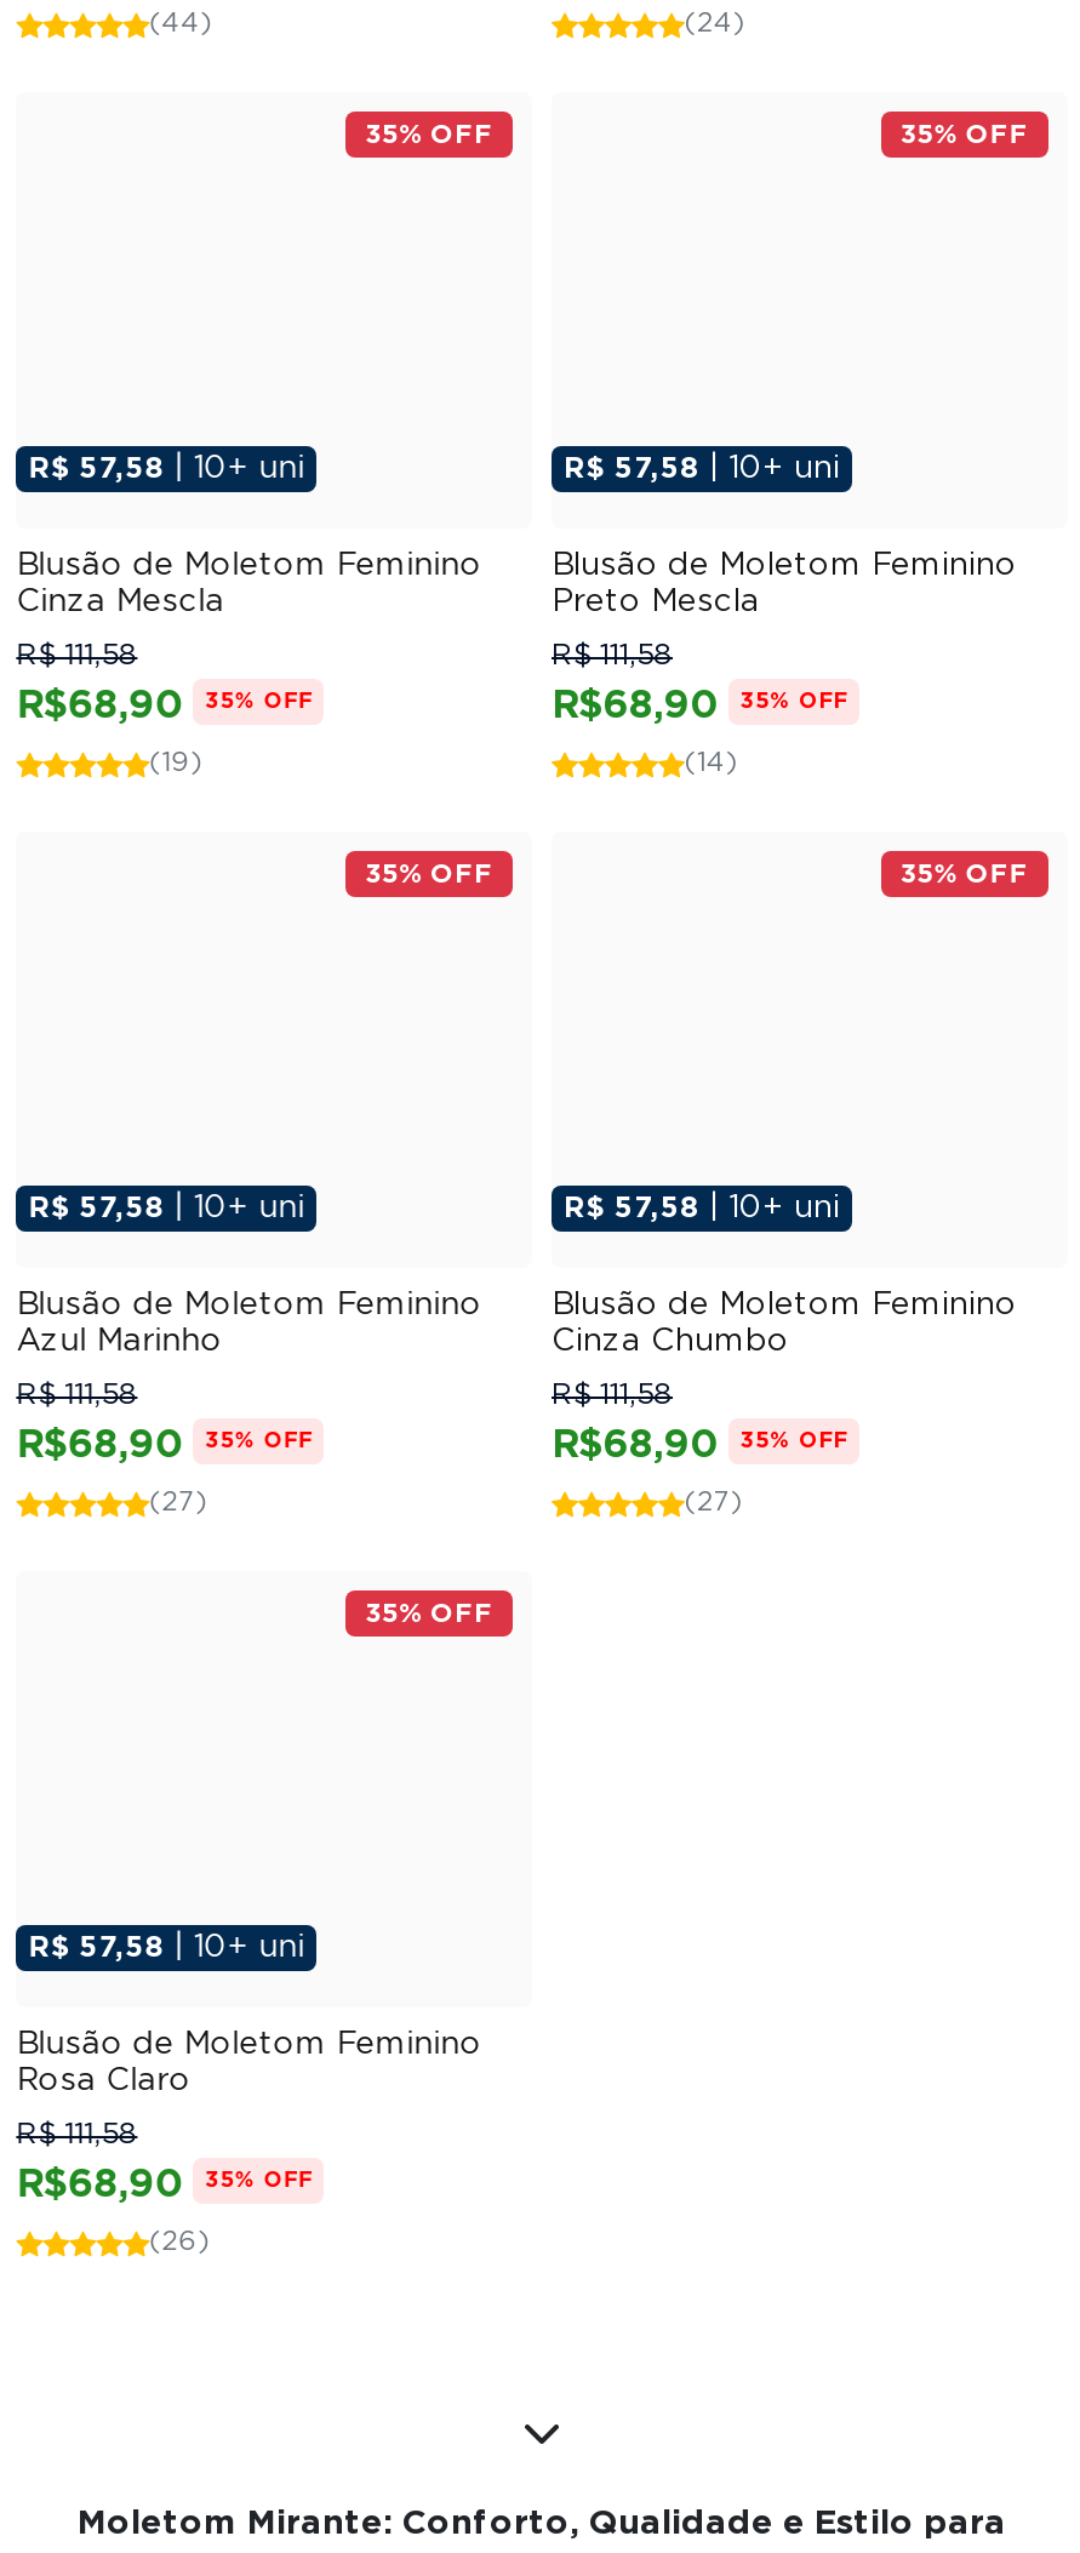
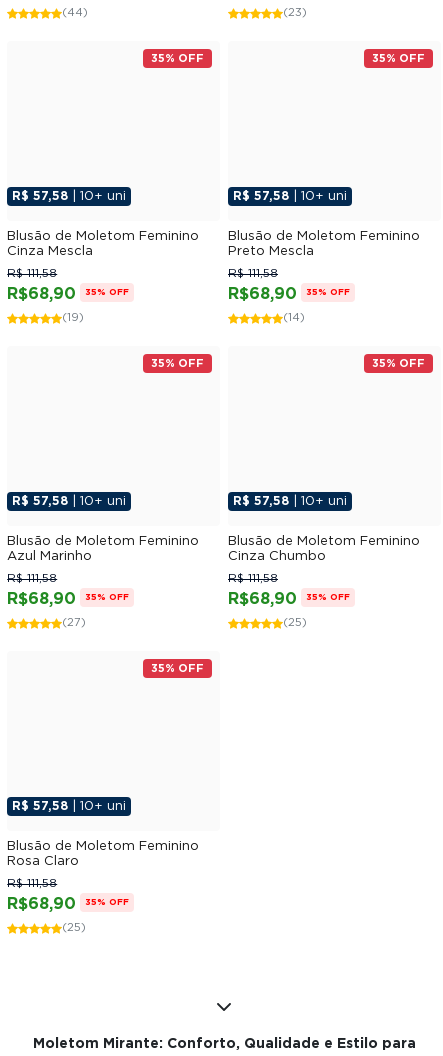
[685,10,745,37] (24) -> [283,7,307,18] (23)
[685,1489,743,1516] (27) -> [283,617,307,628] (25)
[150,2229,210,2256] (26) -> [62,922,86,933] (25)

